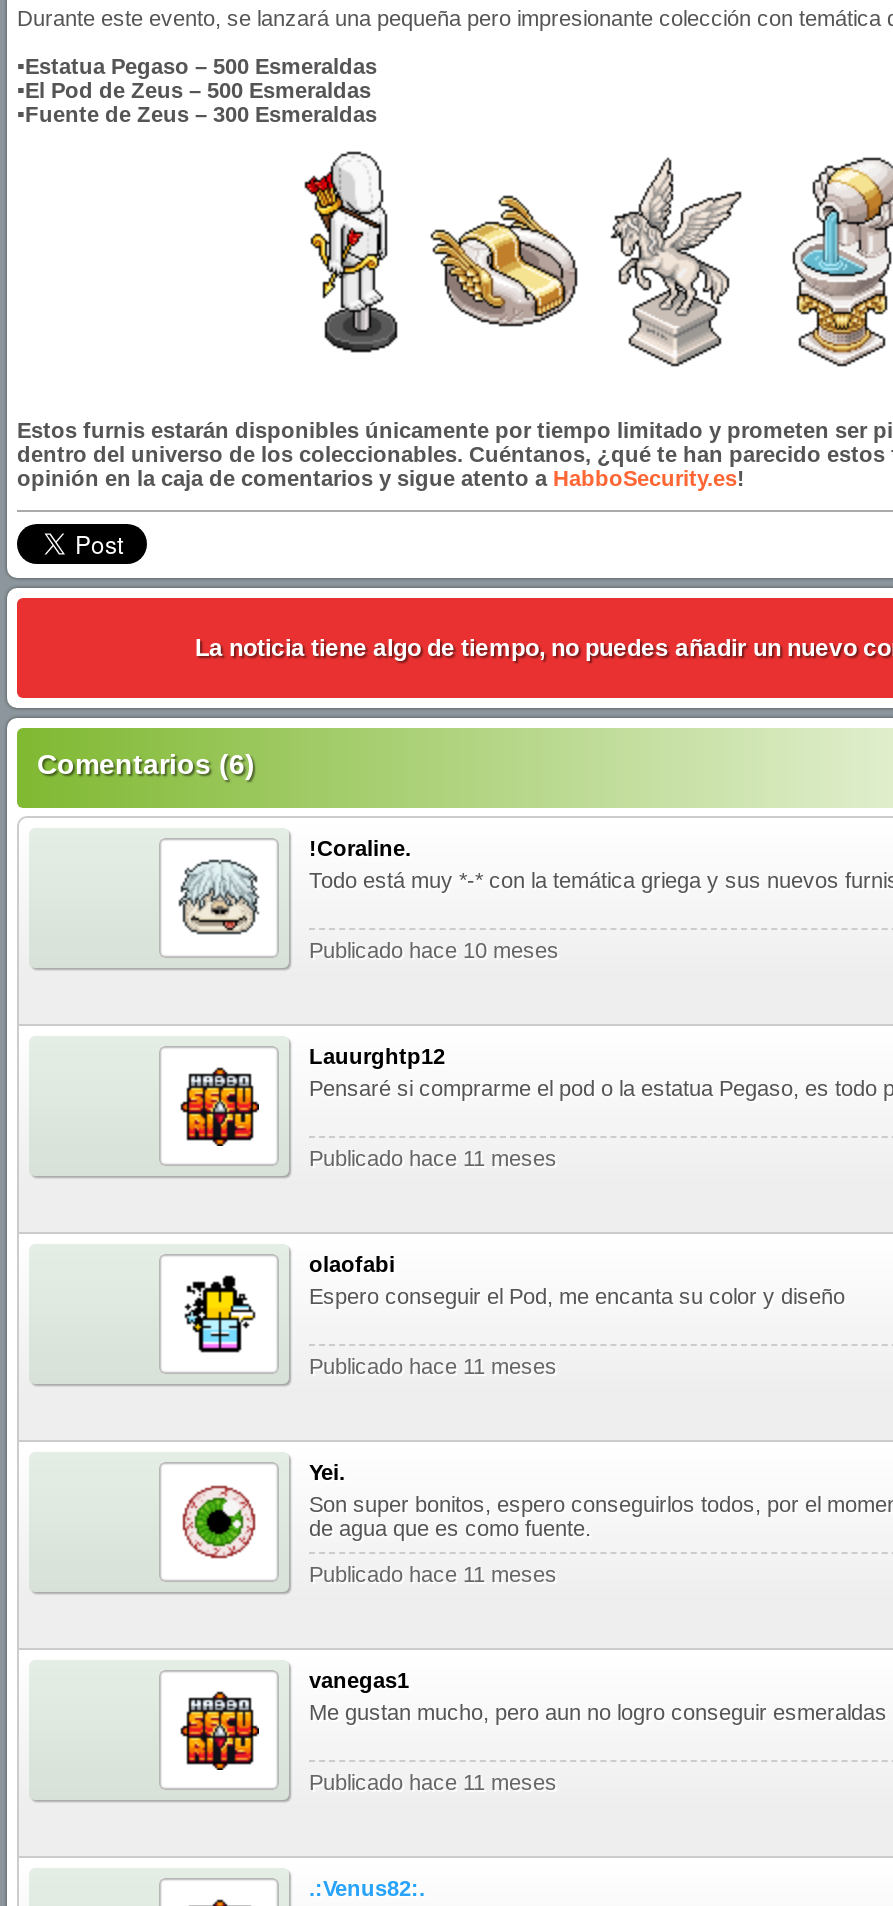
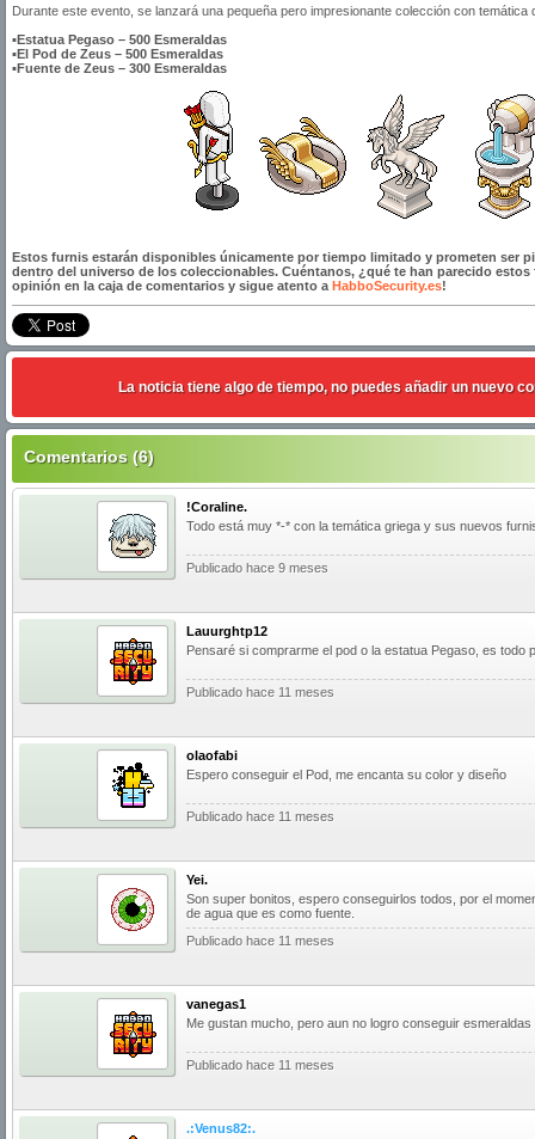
[309,938,559,962] Publicado hace 10 meses -> [186,561,328,575] Publicado hace 9 meses

